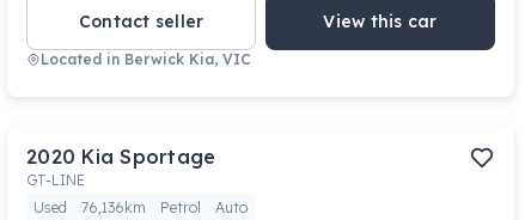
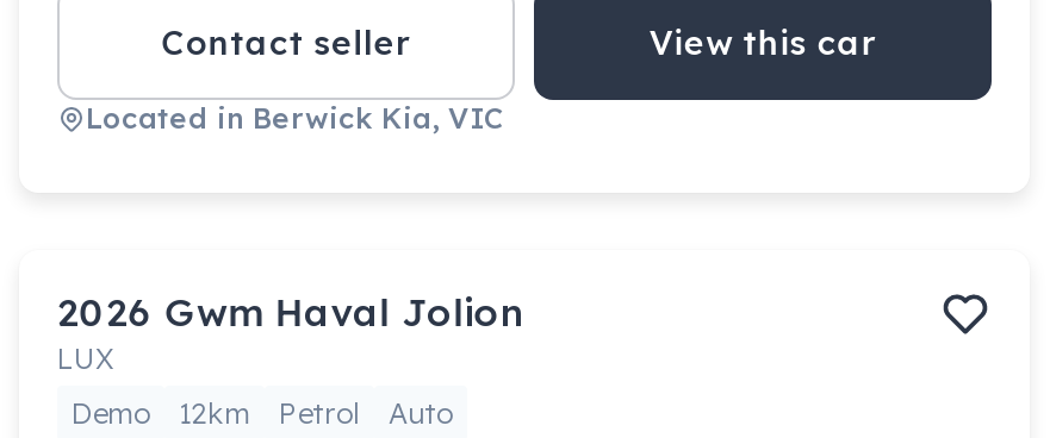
[26,145,216,189] 2020 Kia Sportage | GT-LINE -> [57,288,525,376] 2026 Gwm Haval Jolion | LUX
[33,198,146,216] Used | 76,136km -> [72,395,250,431] Demo | 12km

